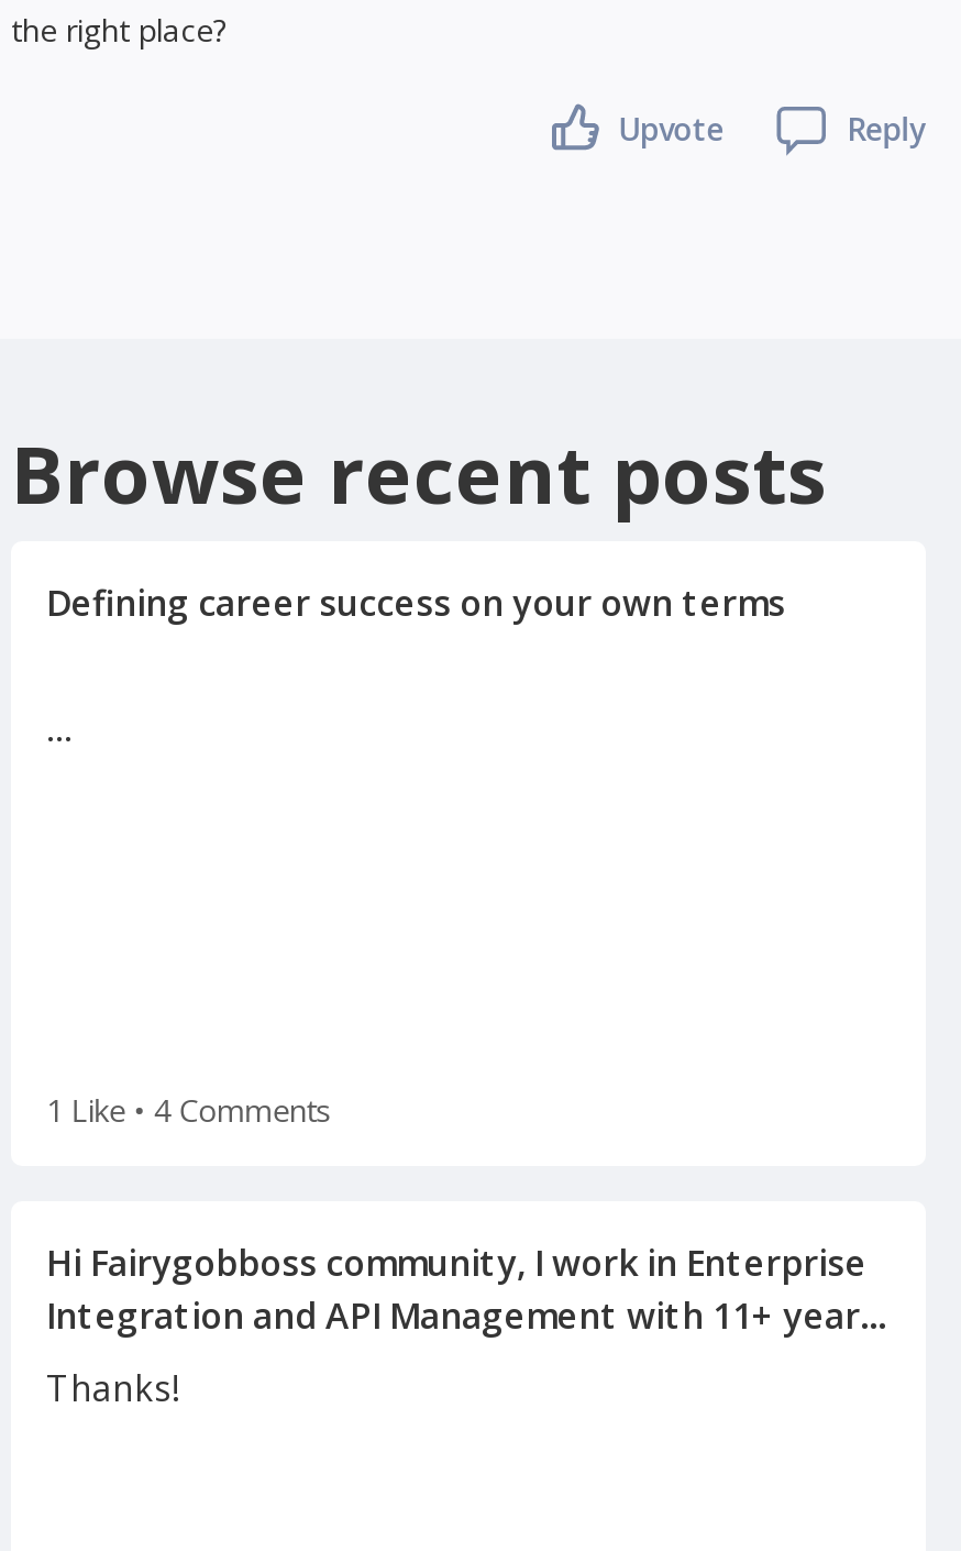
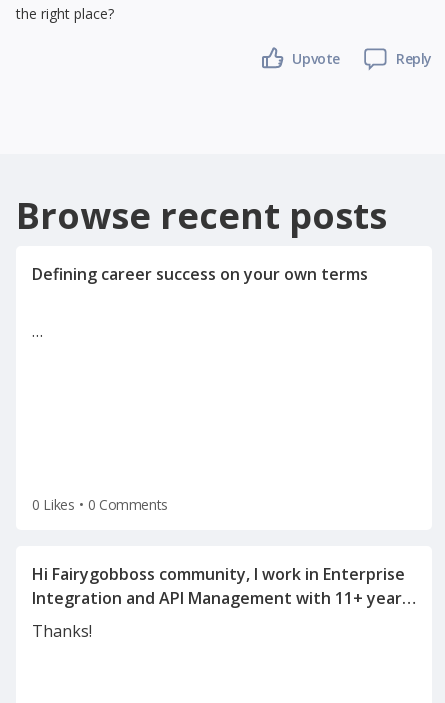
[46,1089,331,1131] 1 Like • 4 Comments -> [32,495,168,514] 0 Likes • 0 Comments

